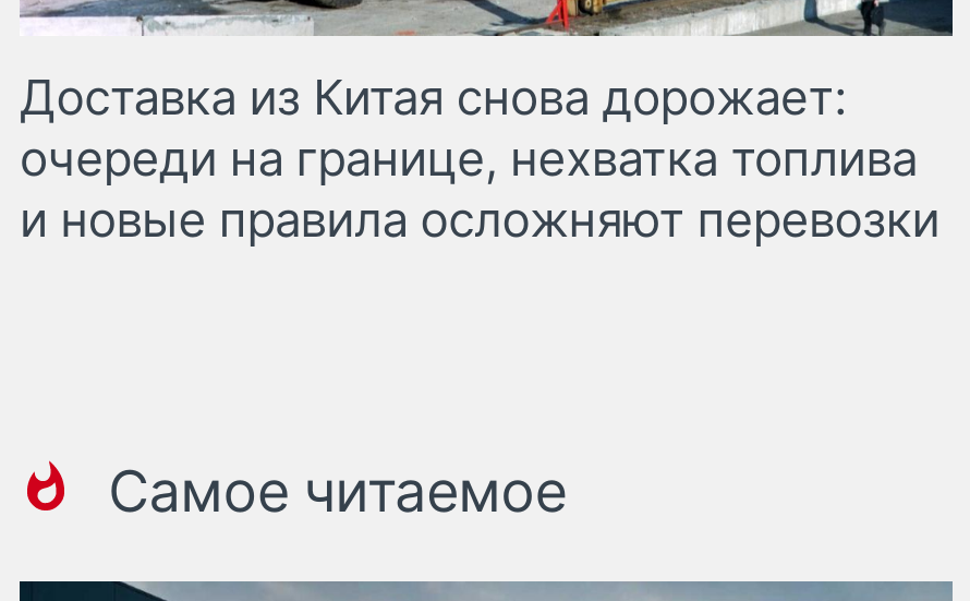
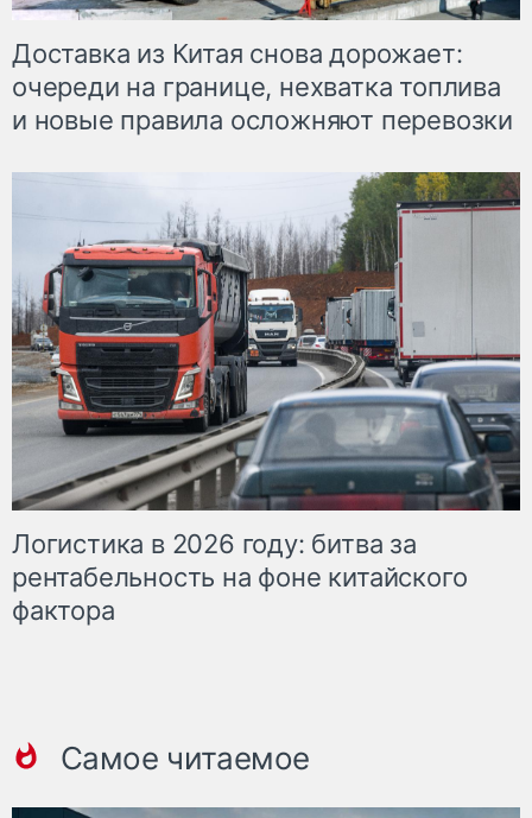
none -> [11,171,521,626] [image] | Логистика в 2026 году: битва за | рентабельность на фоне китайского | фактора

